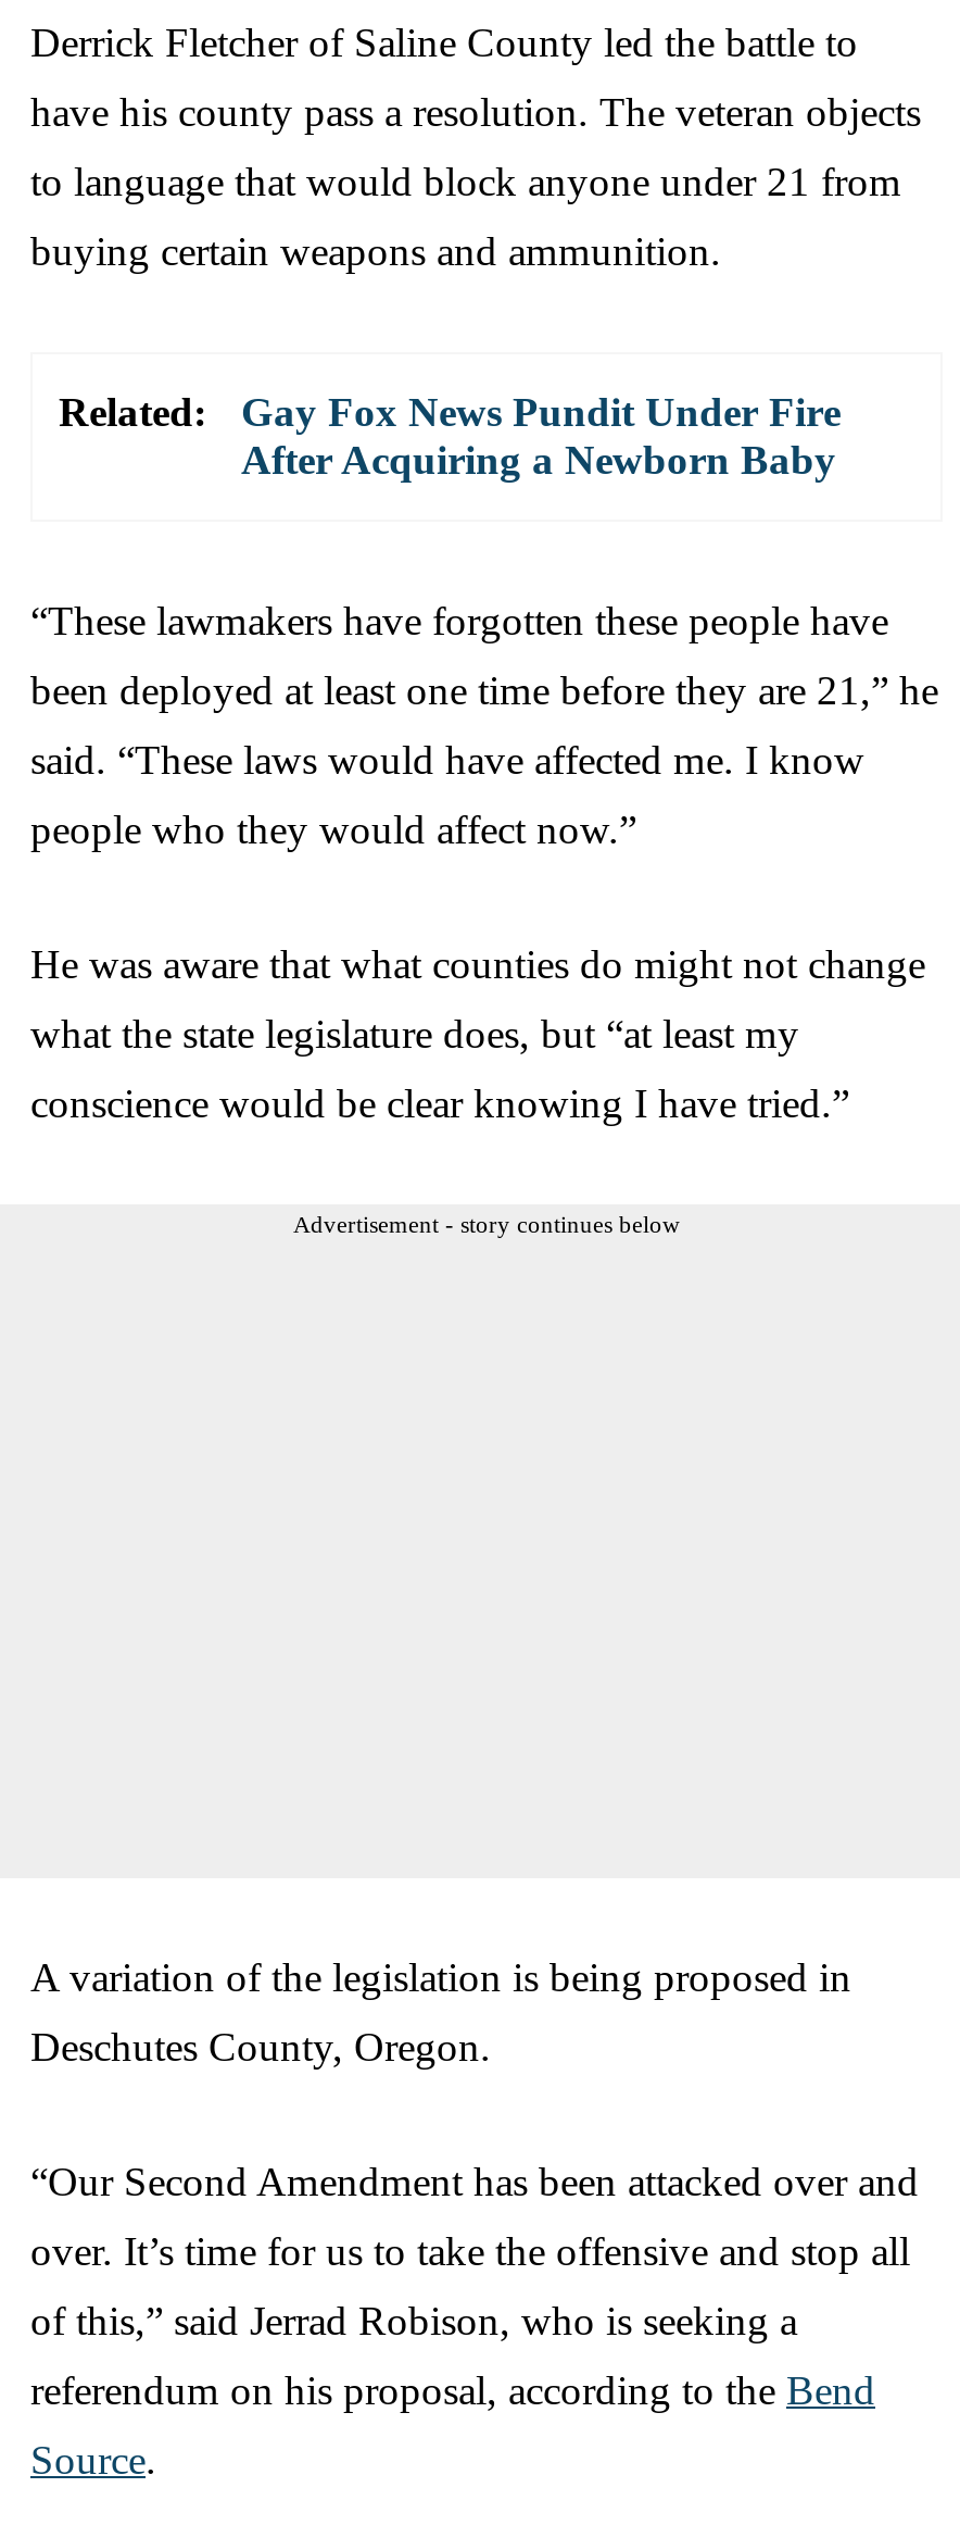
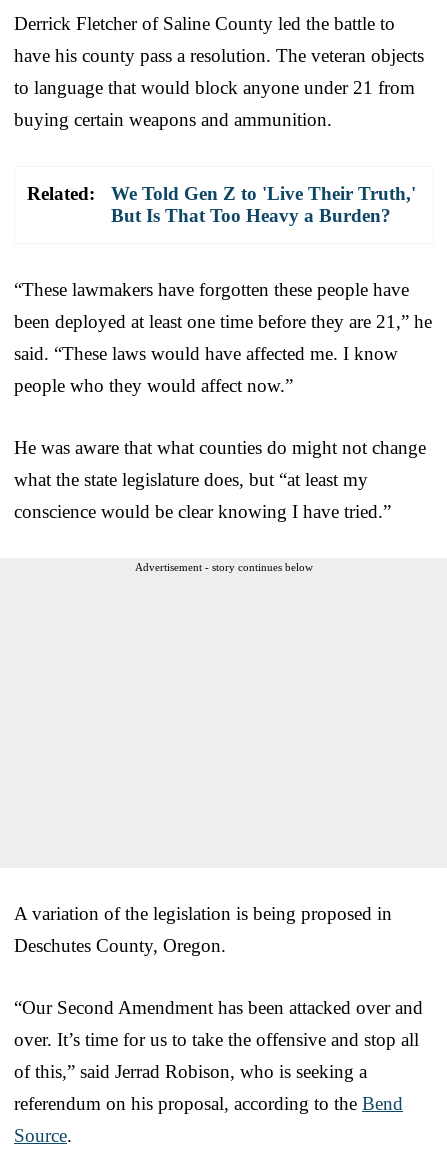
[241,388,841,482] Gay Fox News Pundit Under Fire | After Acquiring a Newborn Baby -> [111,183,416,226] We Told Gen Z to 'Live Their Truth,' | But Is That Too Heavy a Burden?

